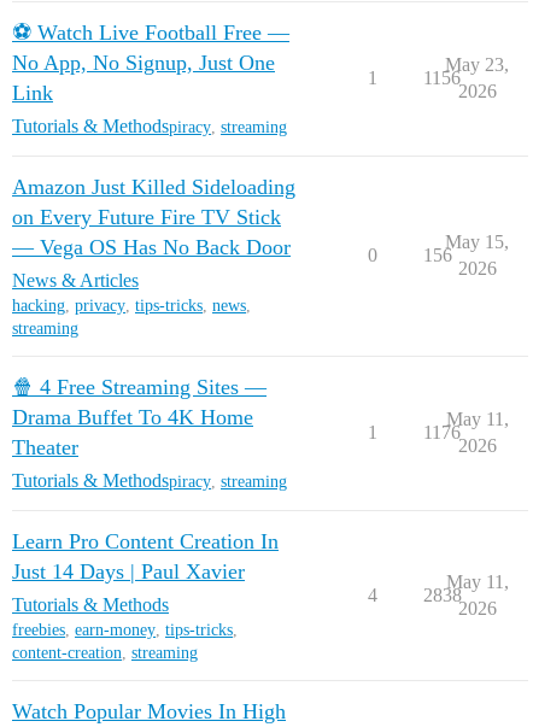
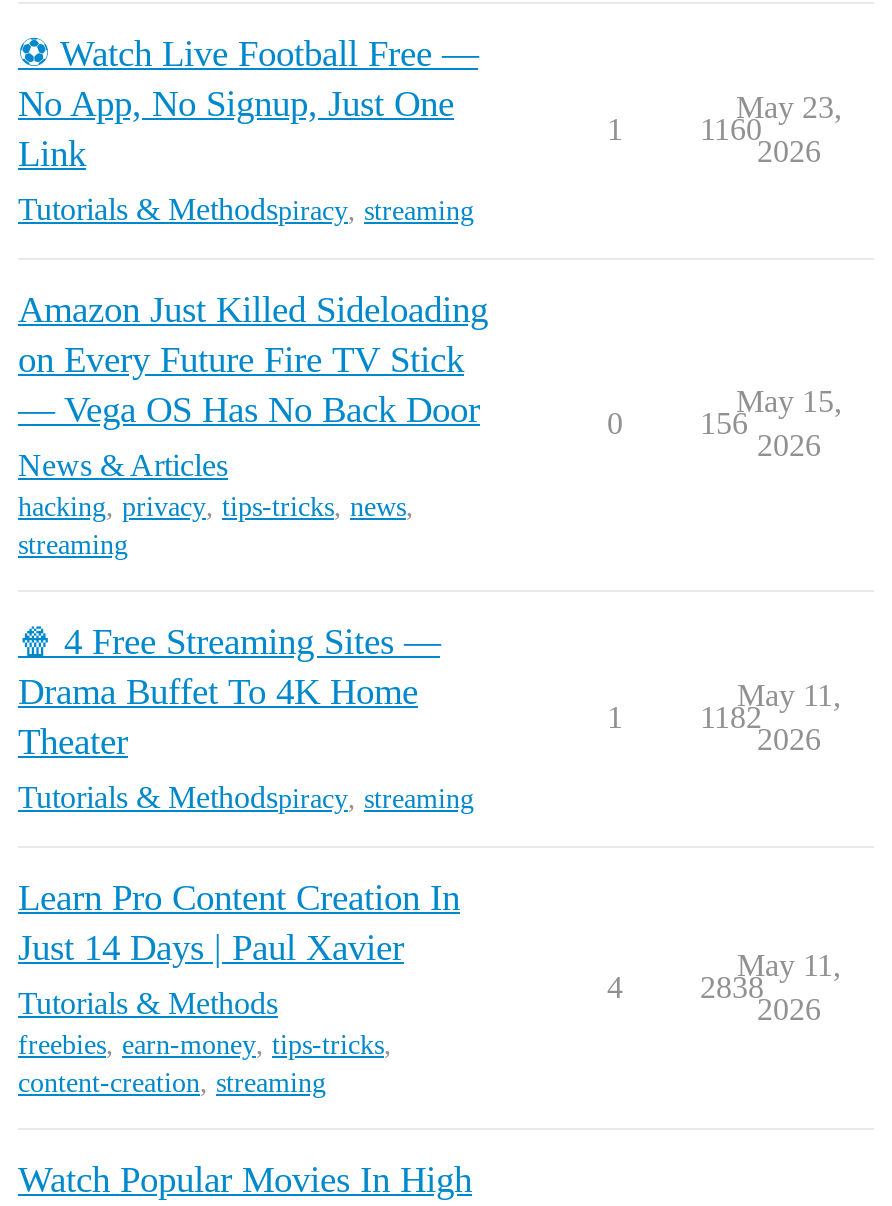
[423,68,461,88] 1156 -> [700,112,762,146] 1160
[423,422,461,442] 1176 -> [700,700,762,734] 1182

